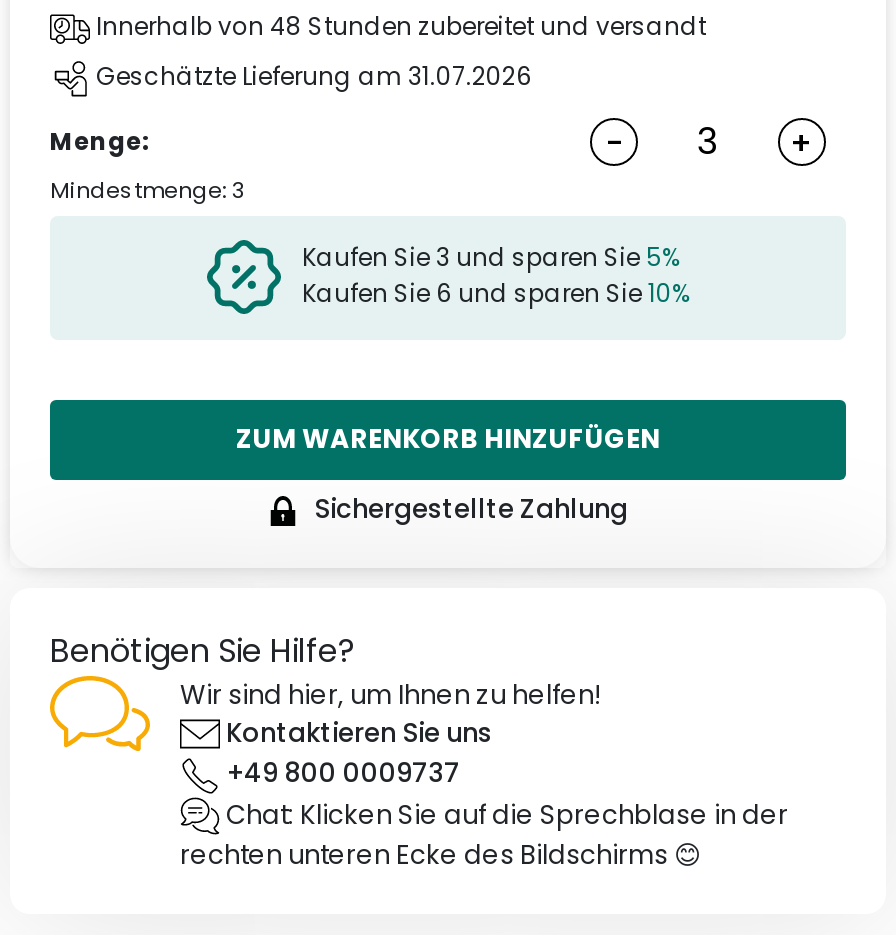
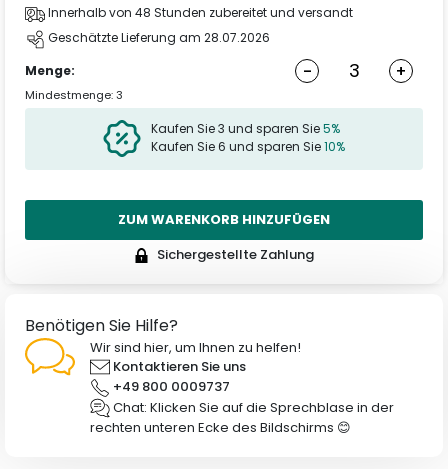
[90,59,532,93] Geschätzte Lieferung am 31.07.2026 -> [45,29,270,46] Geschätzte Lieferung am 28.07.2026

